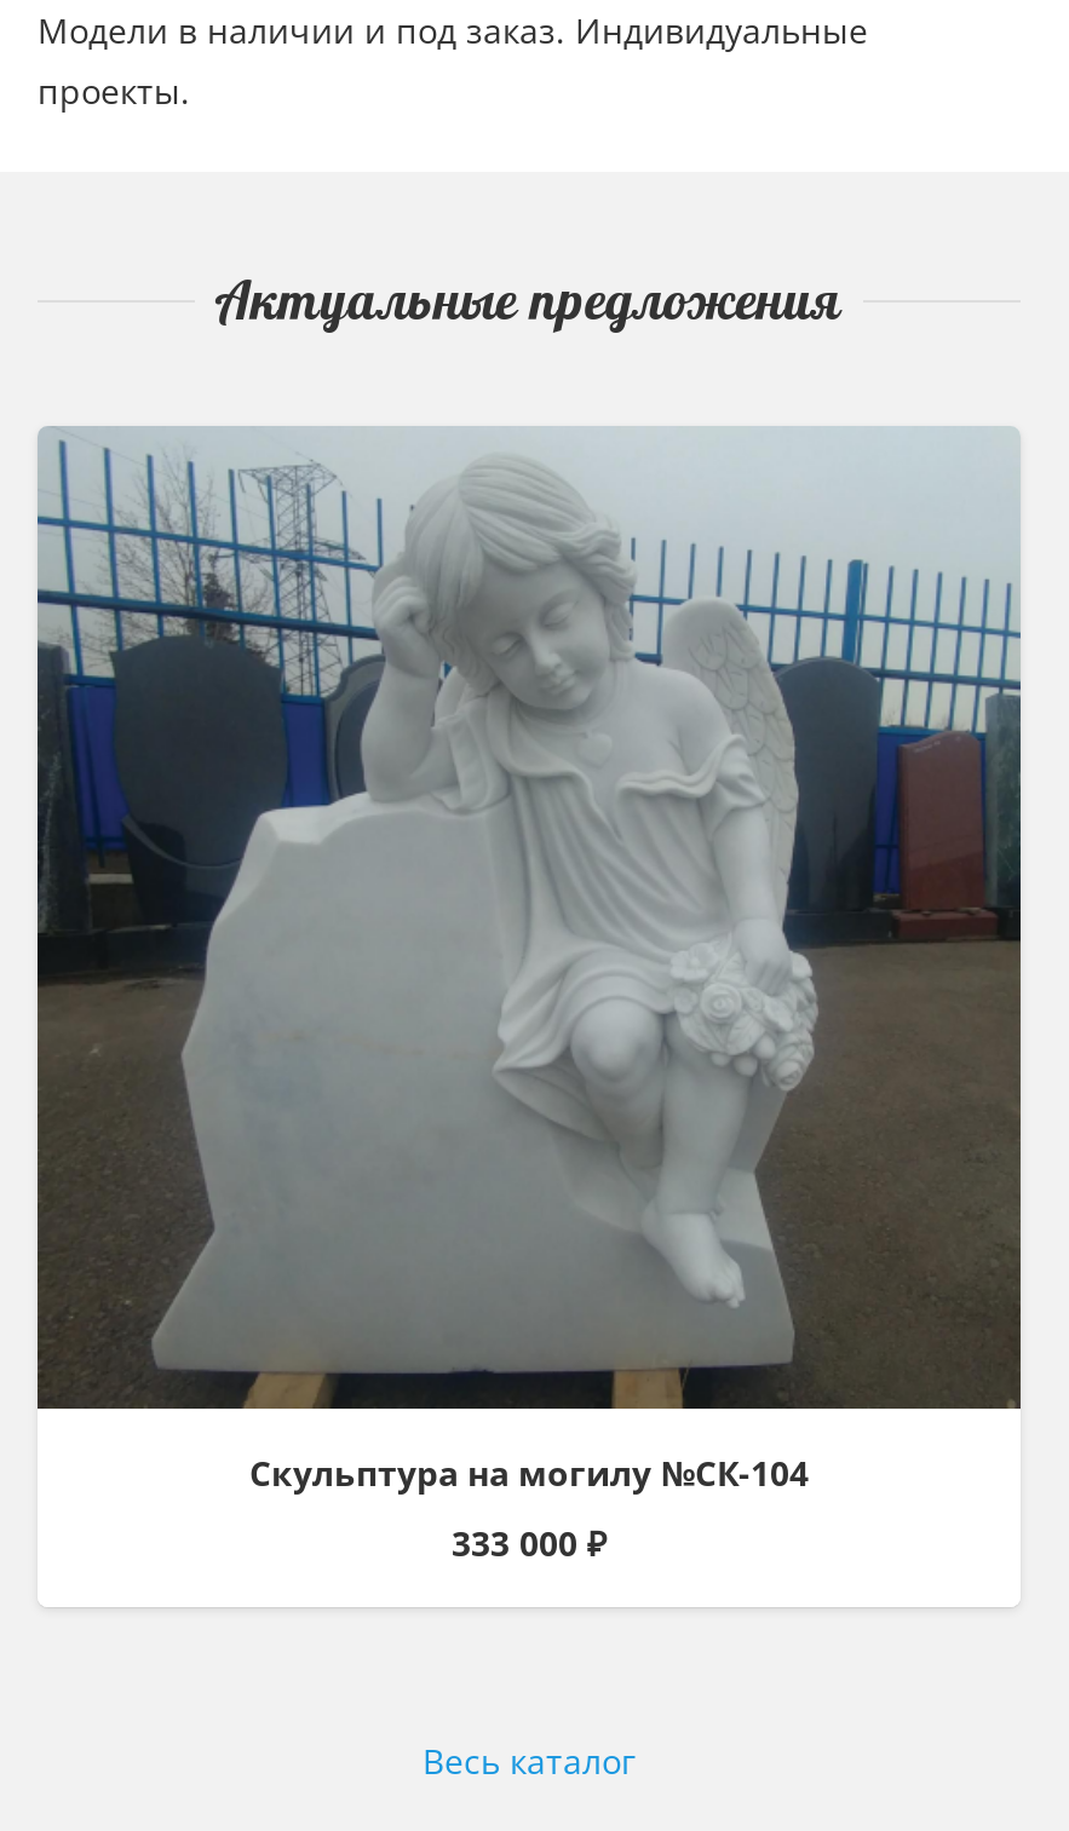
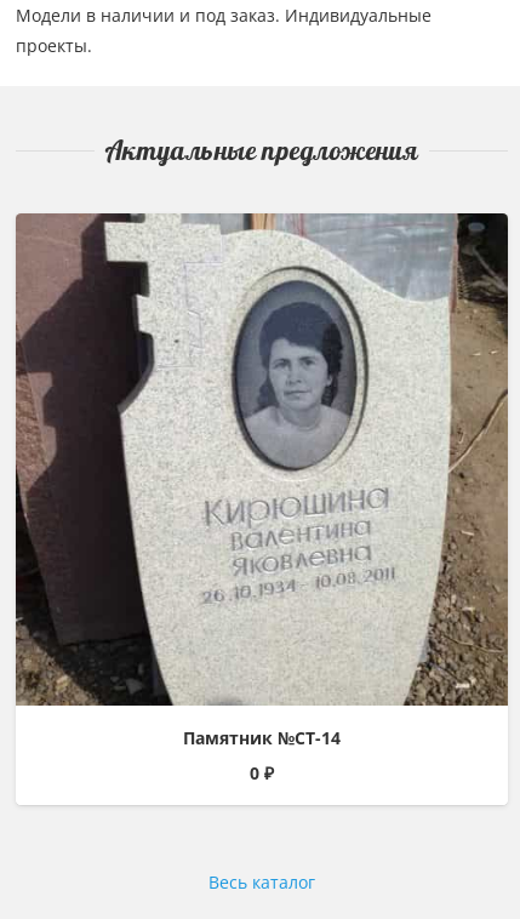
[35,426,1023,1497] [image] | Скульптура на могилу №СК-104 -> [15,212,509,750] [image] | Памятник №СТ-14
[452,1521,607,1567] 333 000 ₽ -> [250,762,274,785] 0 ₽

